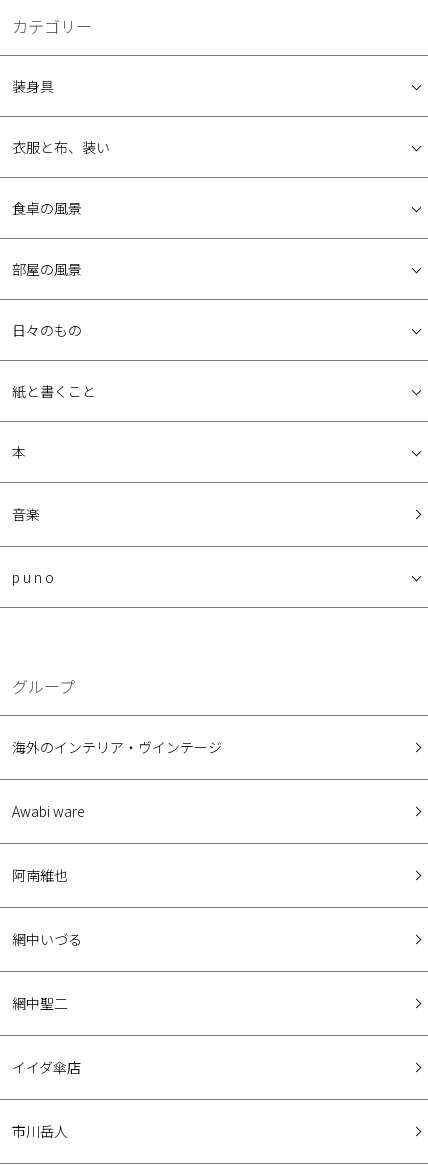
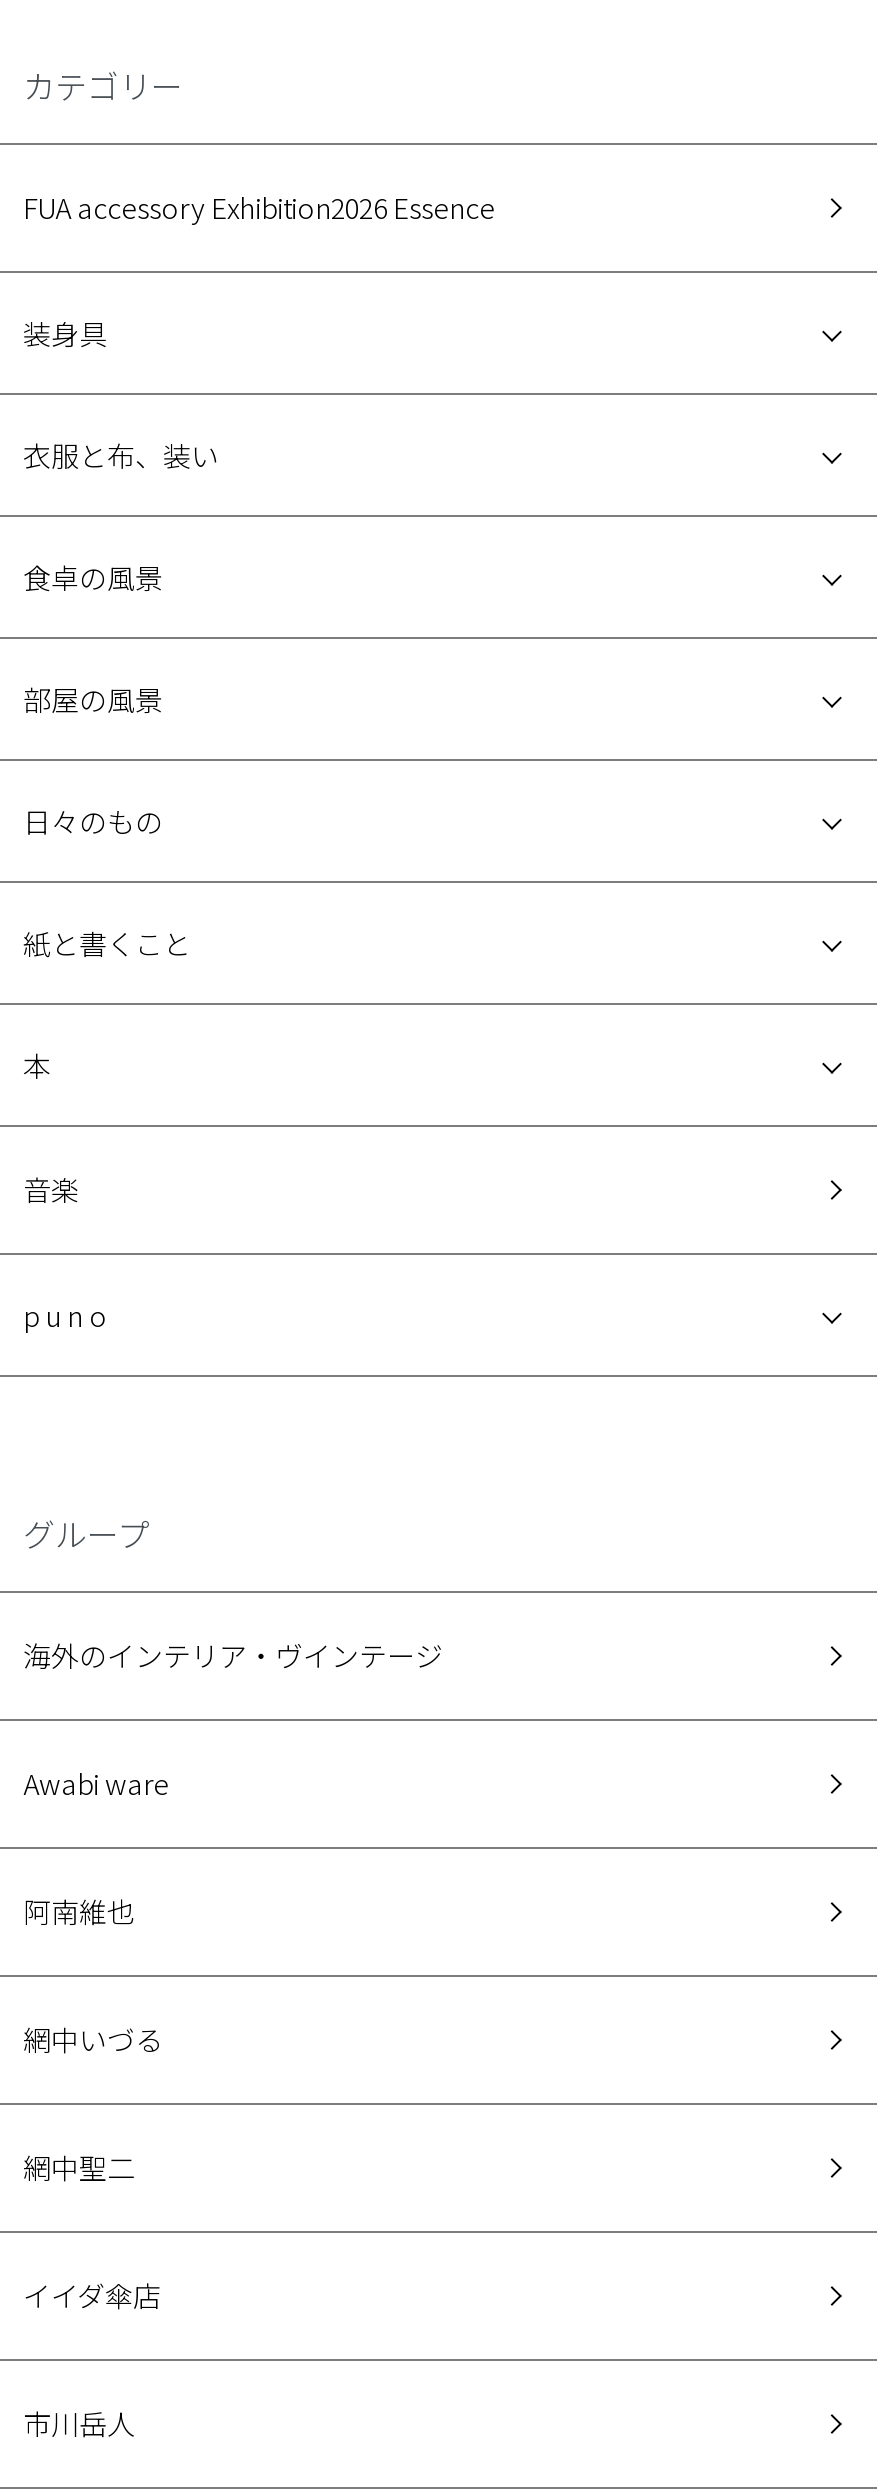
none -> [23,187,495,227] FUA accessory Exhibition2026 Essence

